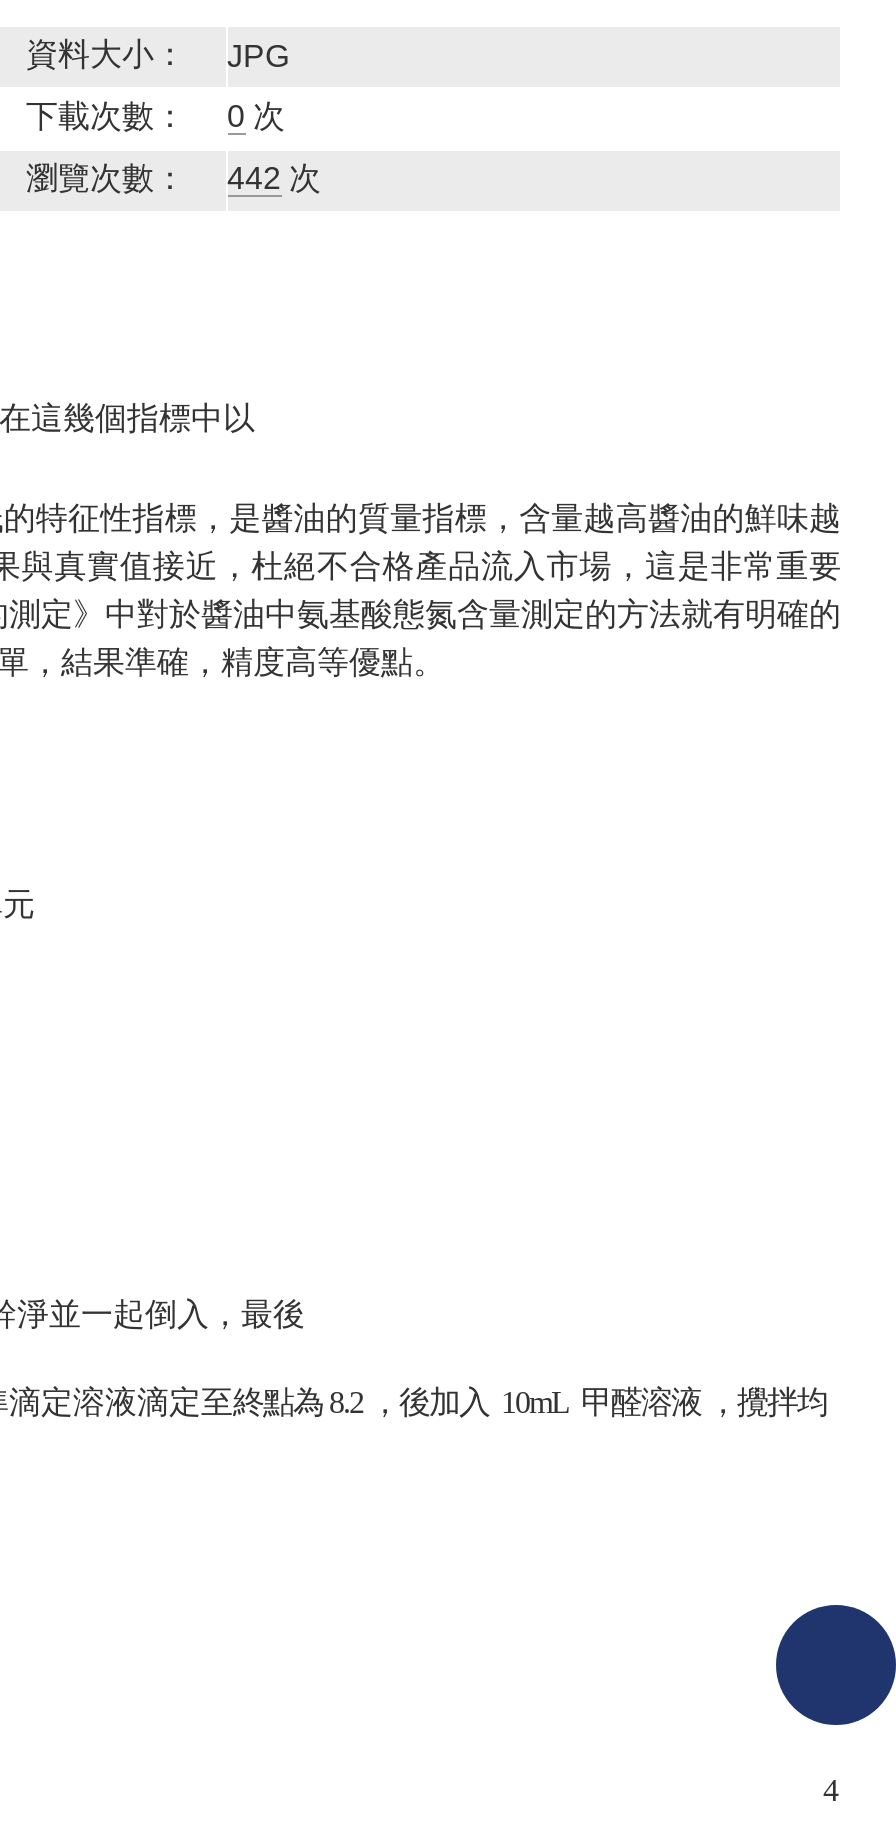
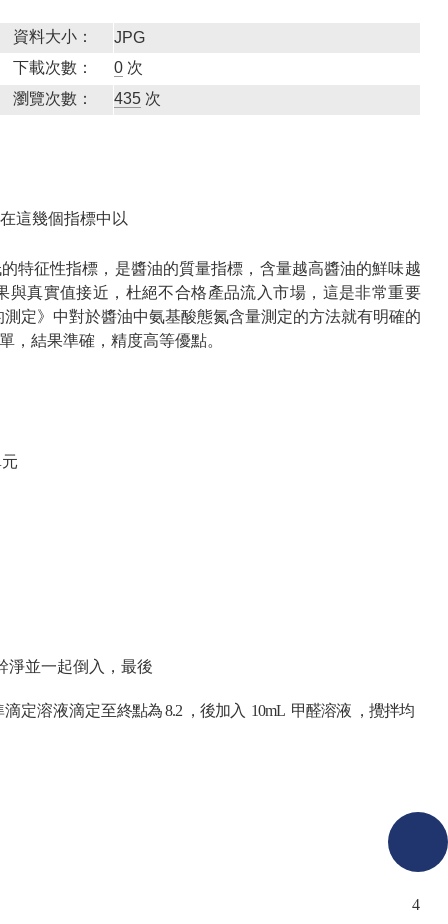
[26,161,321,195] 瀏覽次數： 442次 -> [13,90,160,107] 瀏覽次數： 435次

